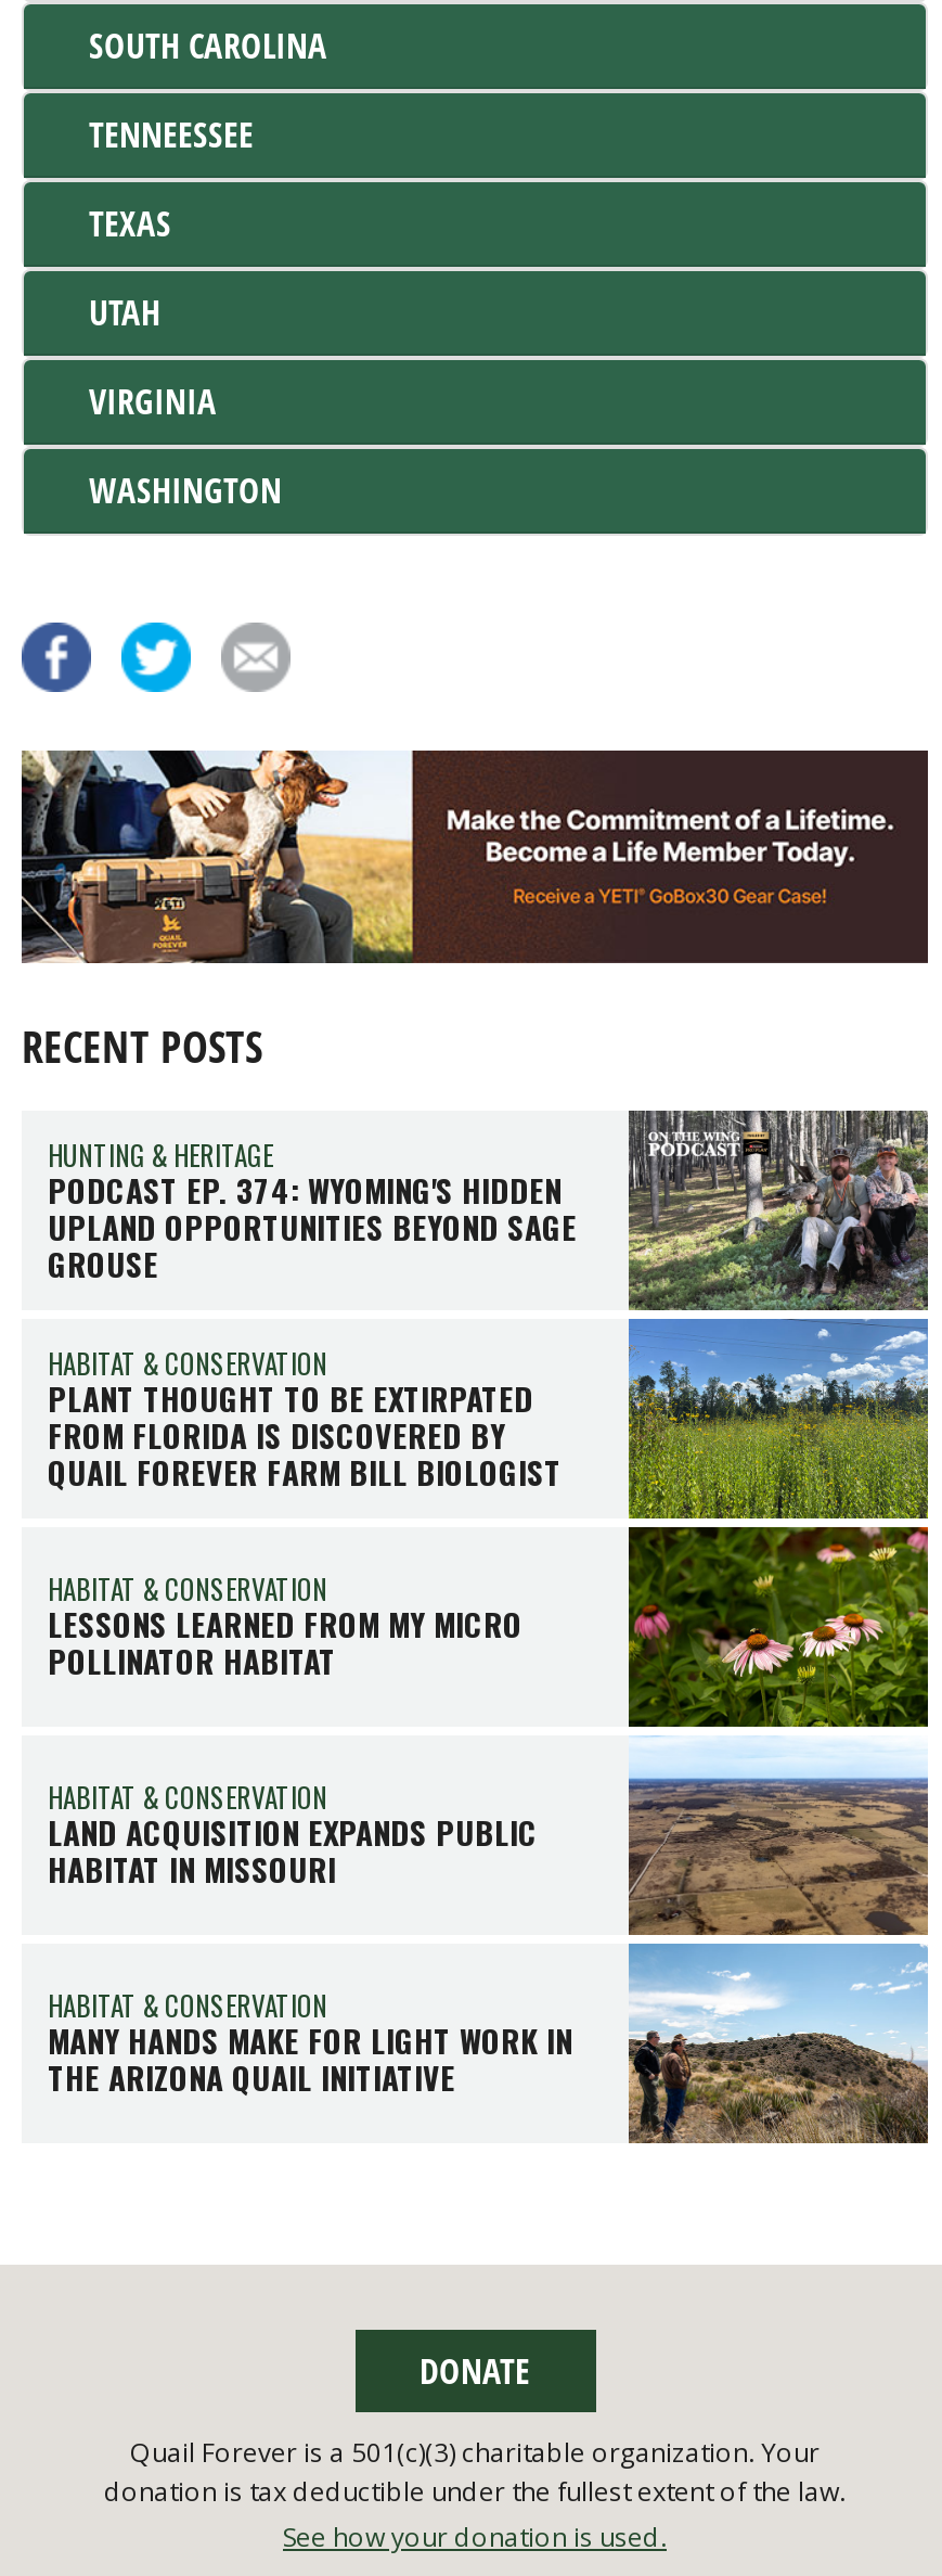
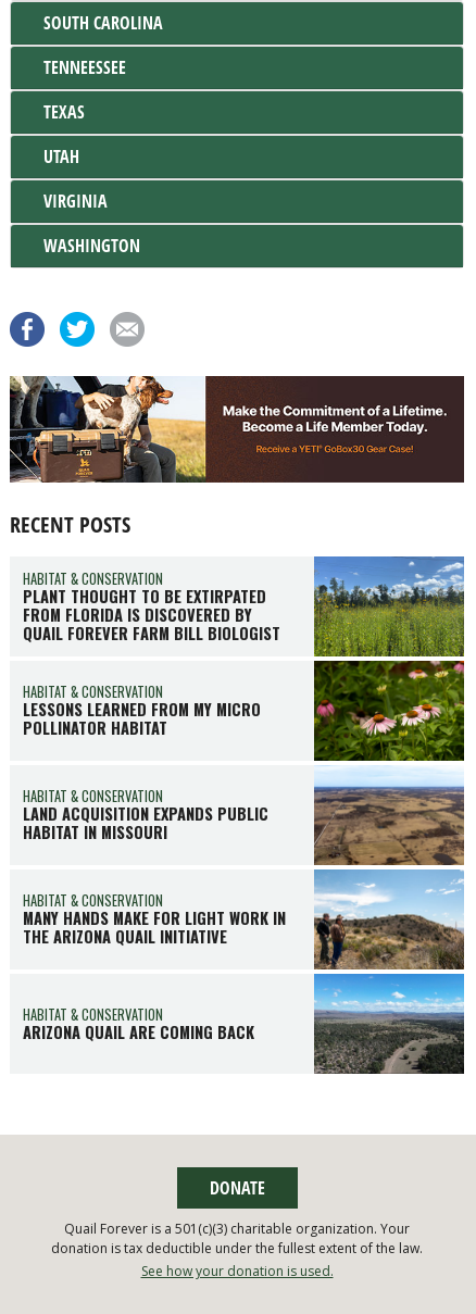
[48,1108,930,1310] [image] | HUNTING & HERITAGE | PODCAST EP. 374: WYOMING'S HIDDEN | UPLAND OPPORTUNITIES BEYOND SAGE | GROUSE -> none
moved [48,1342,572,2100] -> [23,568,286,948]: HABITAT & CONSERVATION | PLANT THOUGHT TO BE EXTIRPATED | FROM FLORIDA IS DISCOVERED BY | ... | MANY HANDS MAKE FOR LIGHT WORK IN | THE ARIZONA QUAIL INITIATIVE
none -> [23,1004,254,1043] HABITAT & CONSERVATION | ARIZONA QUAIL ARE COMING BACK
none -> [313,974,465,1075] [image]

